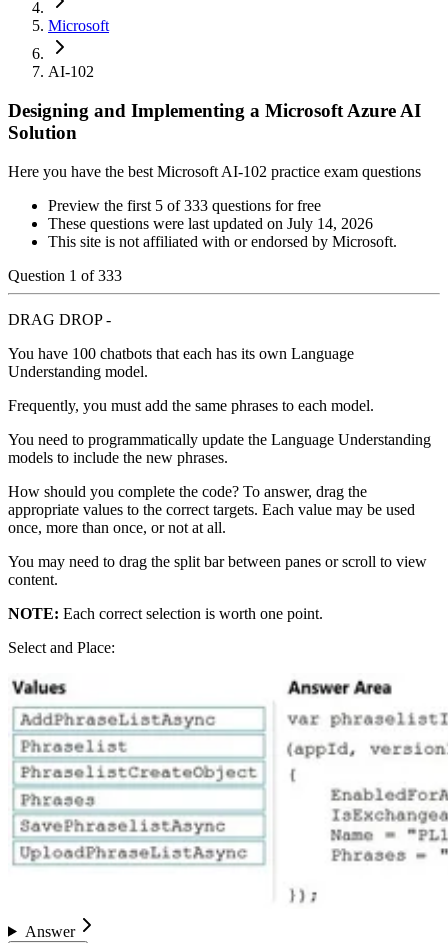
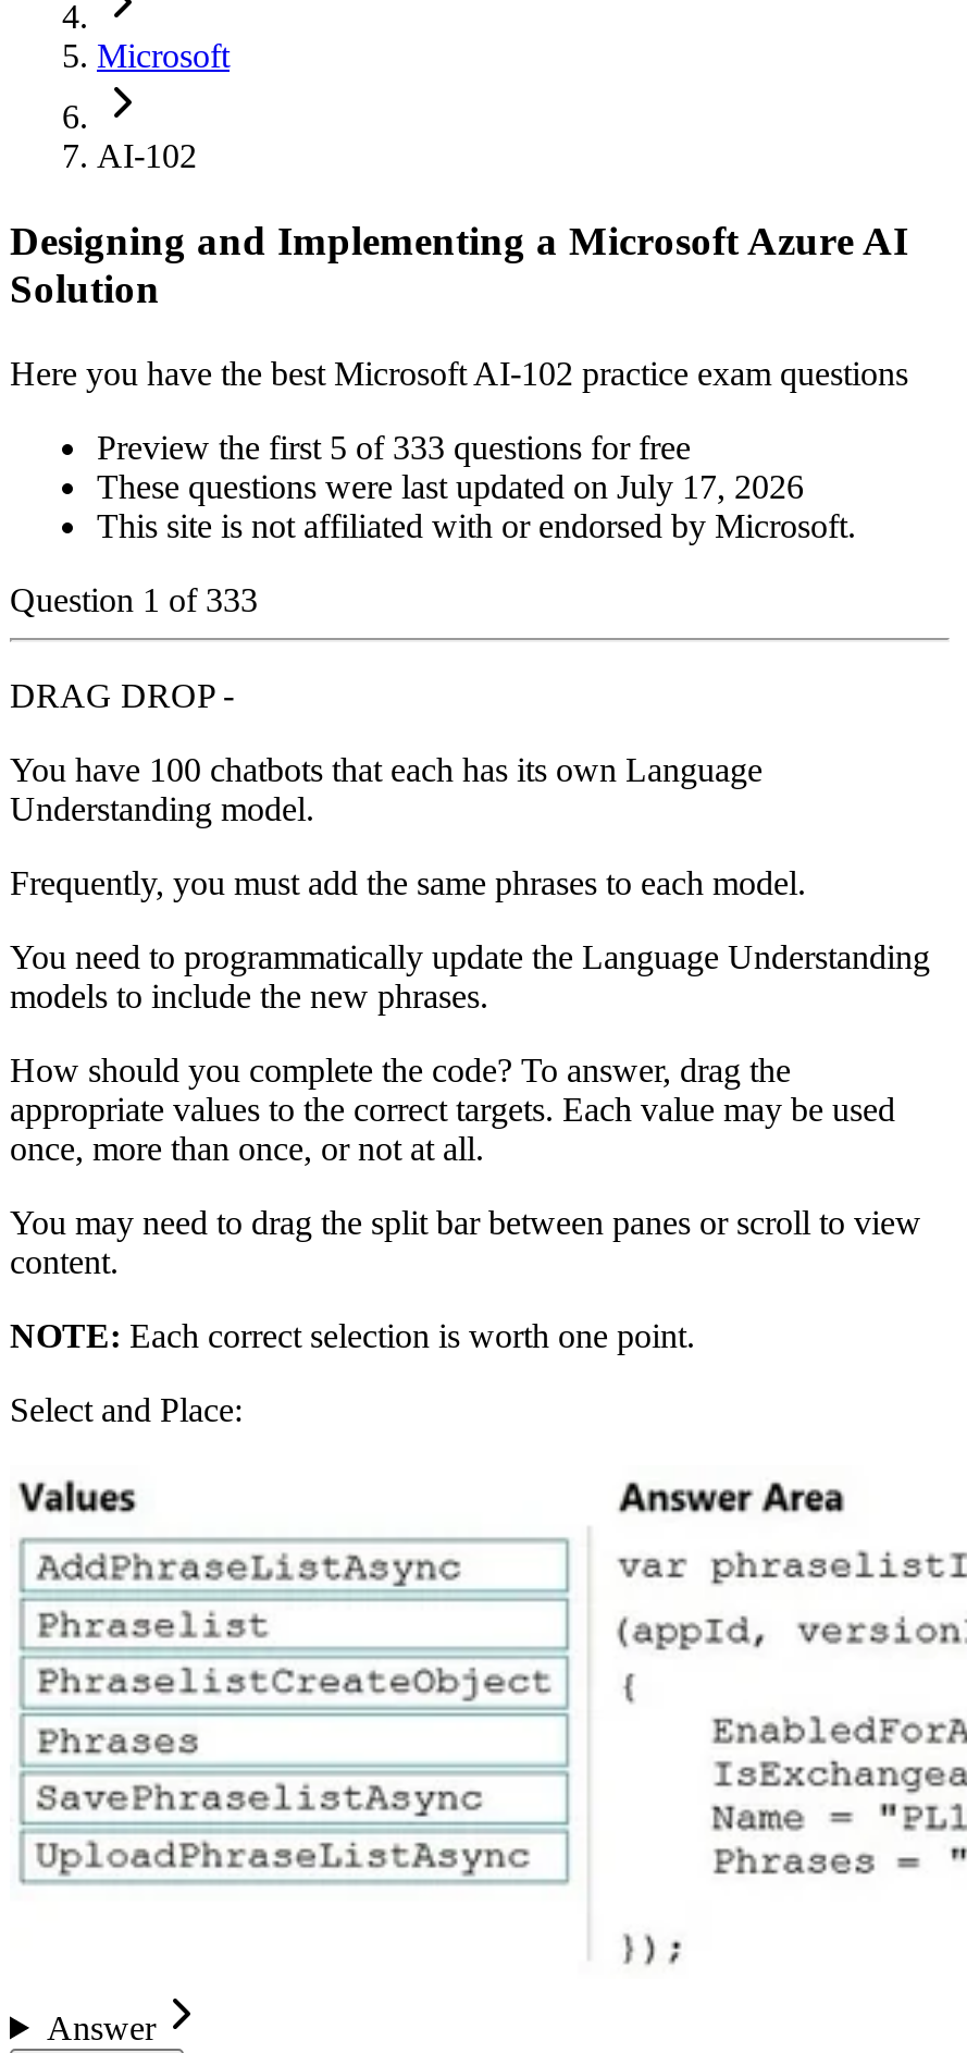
[48,215,373,232] These questions were last updated on July 14, 2026 -> [97,467,804,504] These questions were last updated on July 17, 2026

